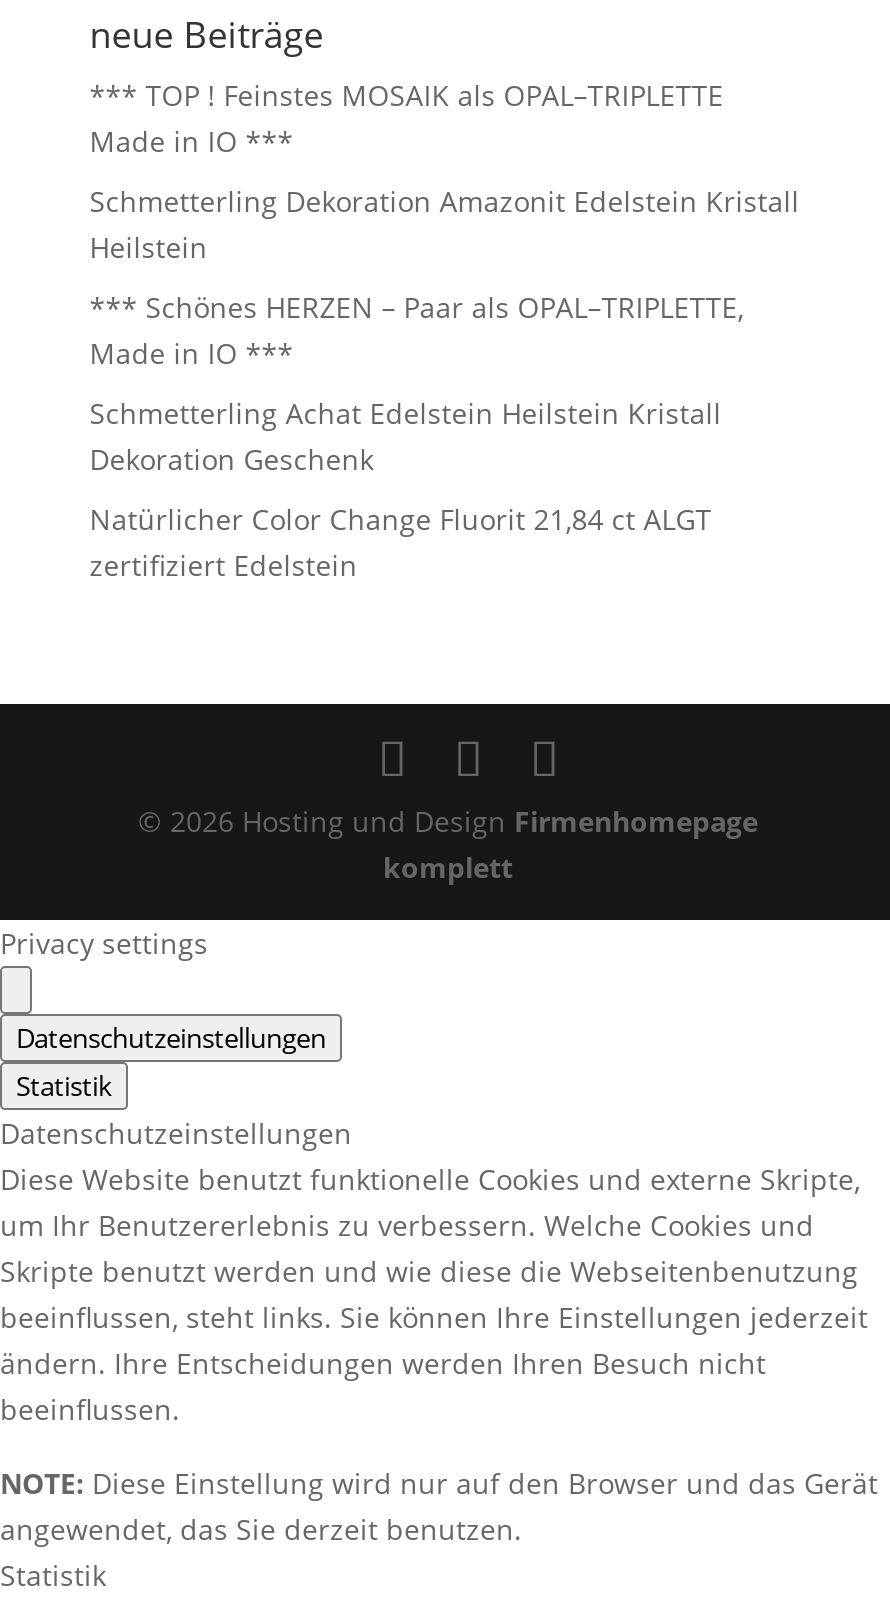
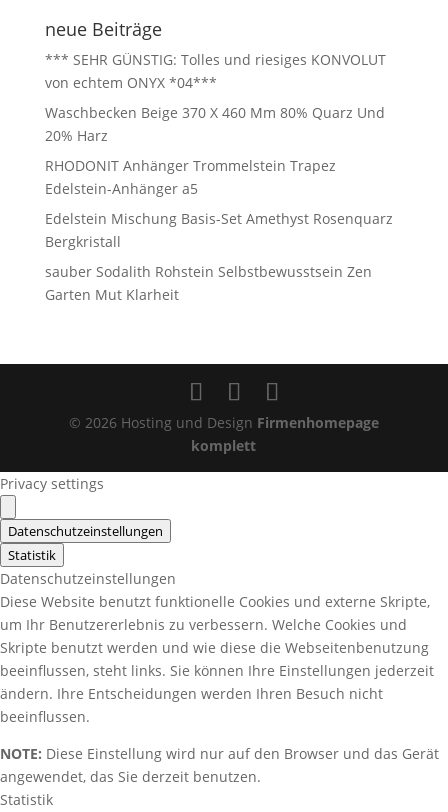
[90,76,724,160] *** TOP ! Feinstes MOSAIK als OPAL–TRIPLETTE | Made in IO *** -> [45,50,386,92] *** SEHR GÜNSTIG: Tolles und riesiges KONVOLUT | von echtem ONYX *04***
[90,182,800,266] Schmetterling Dekoration Amazonit Edelstein Kristall | Heilstein -> [45,103,385,145] Waschbecken Beige 370 X 460 Mm 80% Quarz Und | 20% Harz
[90,288,744,372] *** Schönes HERZEN – Paar als OPAL–TRIPLETTE, | Made in IO *** -> [45,156,336,198] RHODONIT Anhänger Trommelstein Trapez | Edelstein-Anhänger a5
[90,394,722,478] Schmetterling Achat Edelstein Heilstein Kristall | Dekoration Geschenk -> [45,209,393,251] Edelstein Mischung Basis-Set Amethyst Rosenquarz | Bergkristall
[90,500,712,584] Natürlicher Color Change Fluorit 21,84 ct ALGT | zertifiziert Edelstein -> [45,262,372,304] sauber Sodalith Rohstein Selbstbewusstsein Zen | Garten Mut Klarheit

